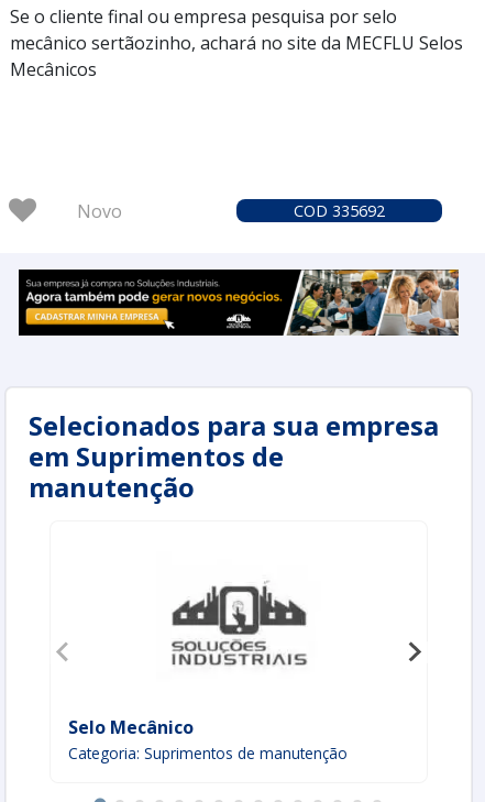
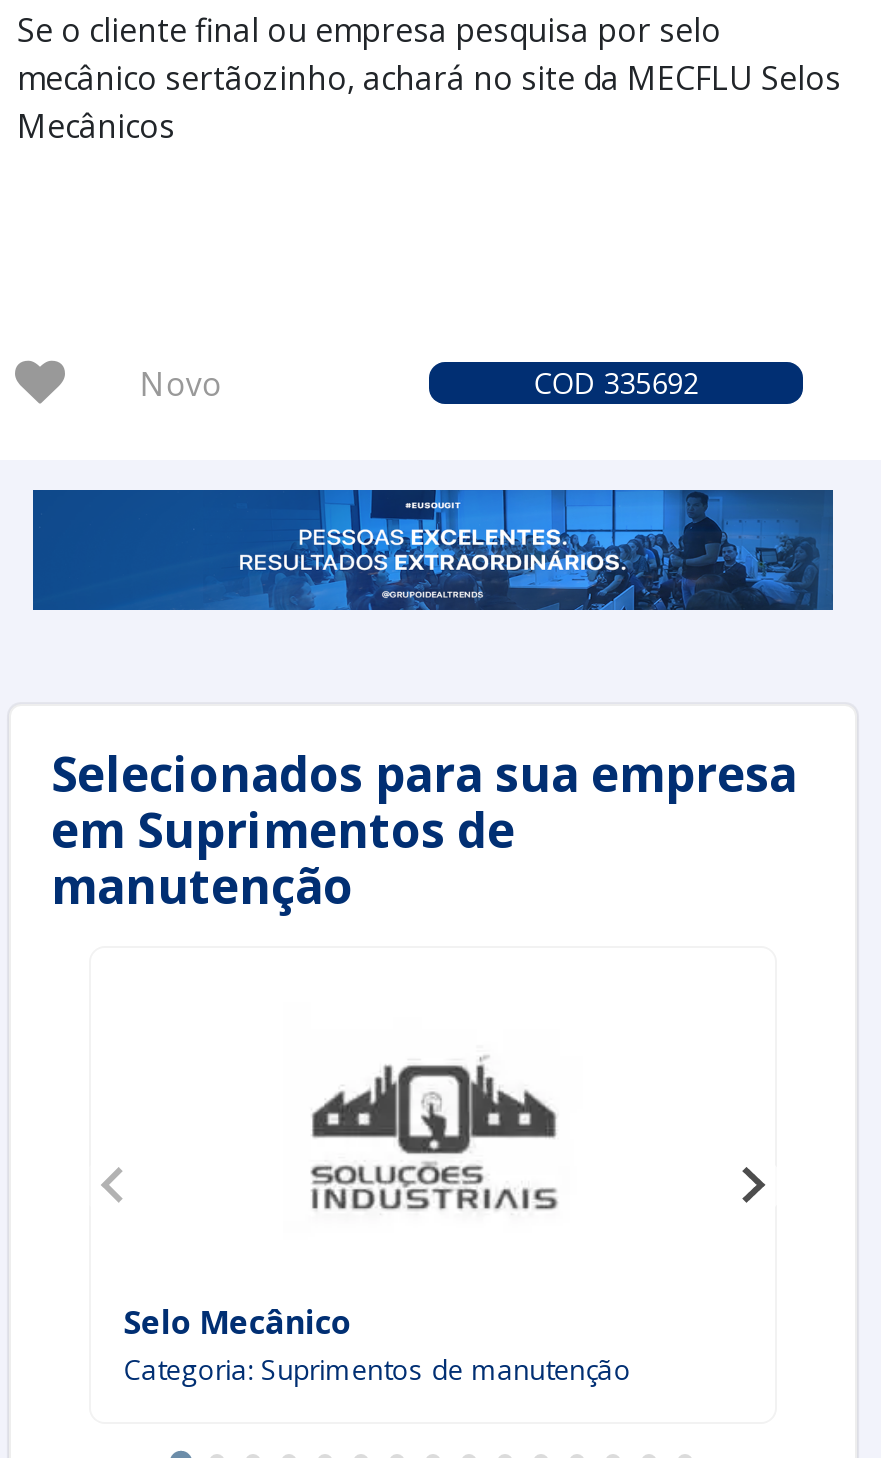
[18,268,460,337] [image] -> [31,488,835,612] [image]

